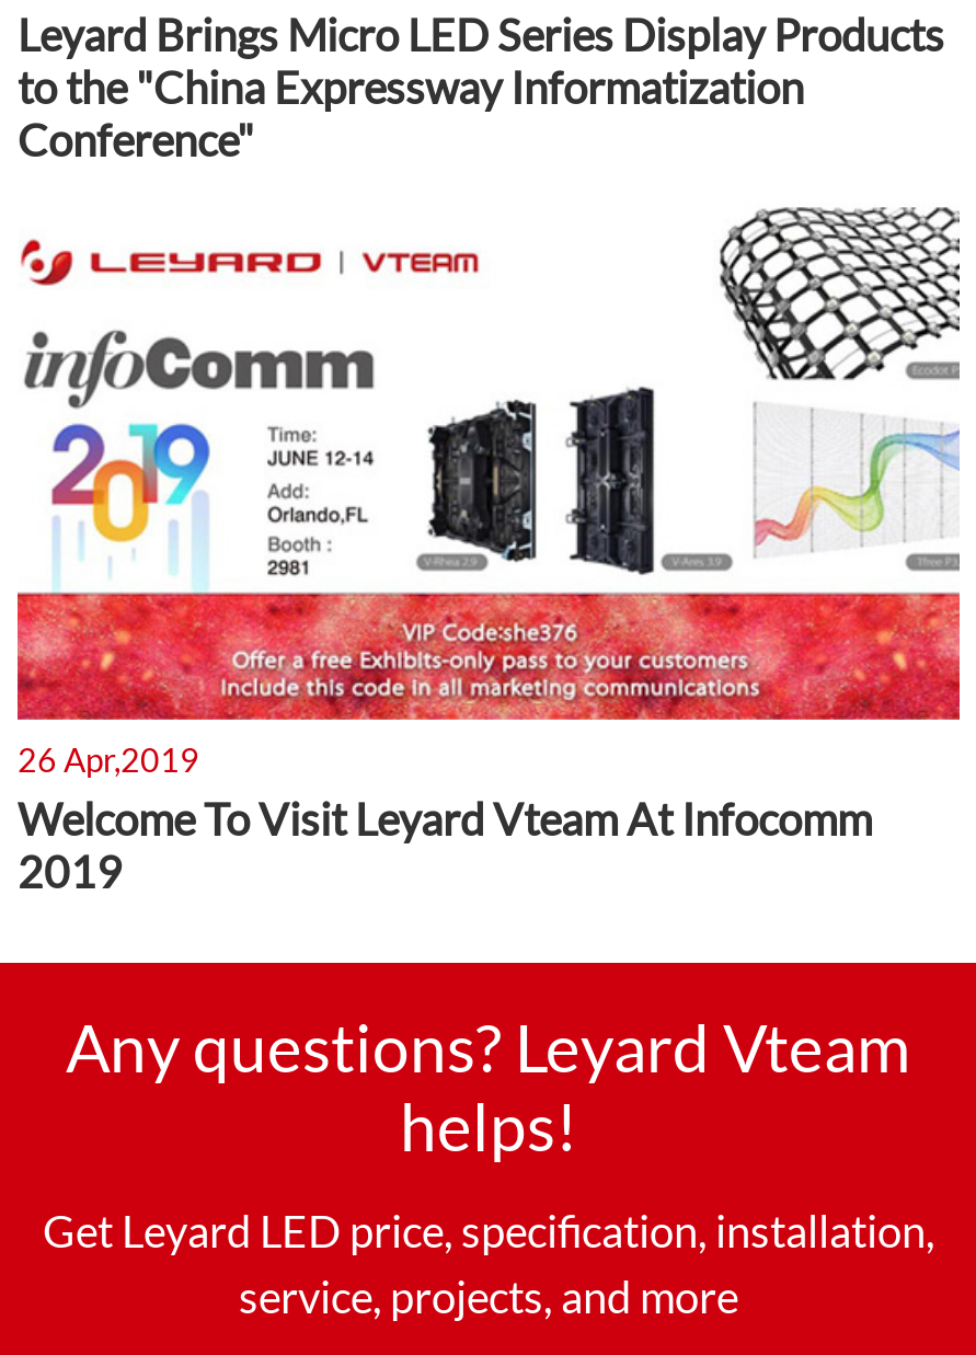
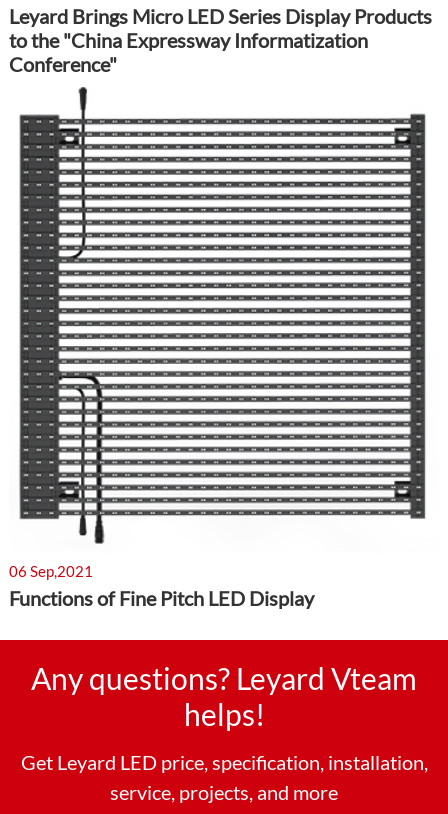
[15,191,962,897] [image] | 26 Apr,2019 | Welcome To Visit Leyard Vteam At Infocomm | 2019 -> [9,86,439,610] [image] | 06 Sep,2021 | Functions of Fine Pitch LED Display

